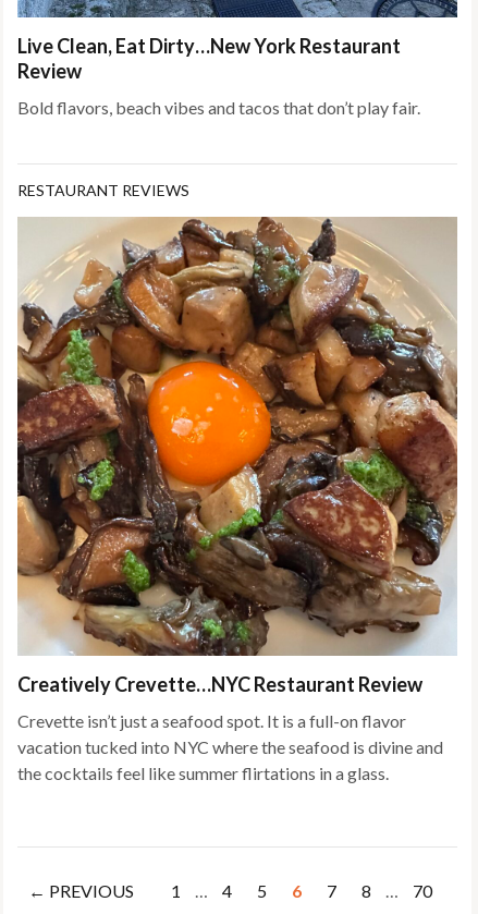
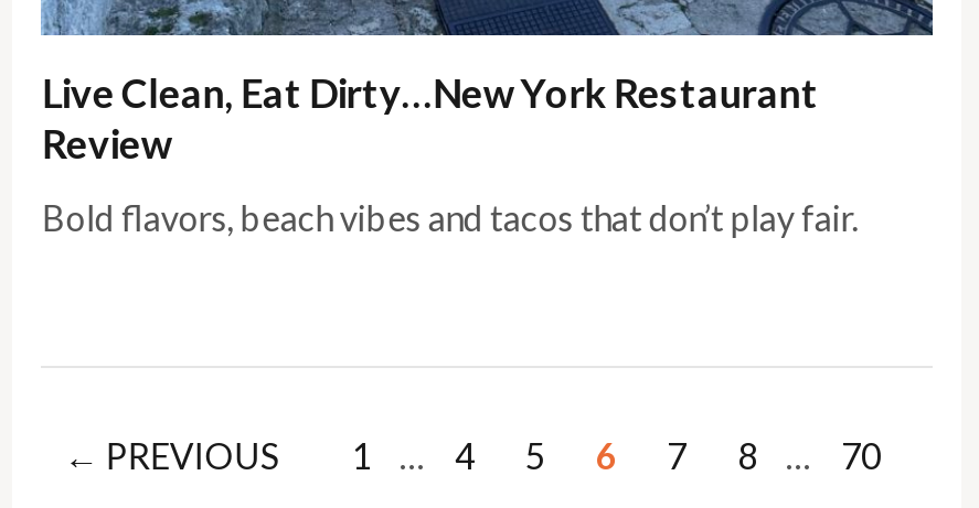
[18,181,190,199] RESTAURANT REVIEWS -> none
[16,216,458,784] [image] | Creatively Crevette…NYC Restaurant Review | Crevette isn’t just a seafood spot. It is a full-on flavor | vacation tucked into NYC where the seafood is divine and | the cocktails feel like summer flirtations in a glass. -> none

